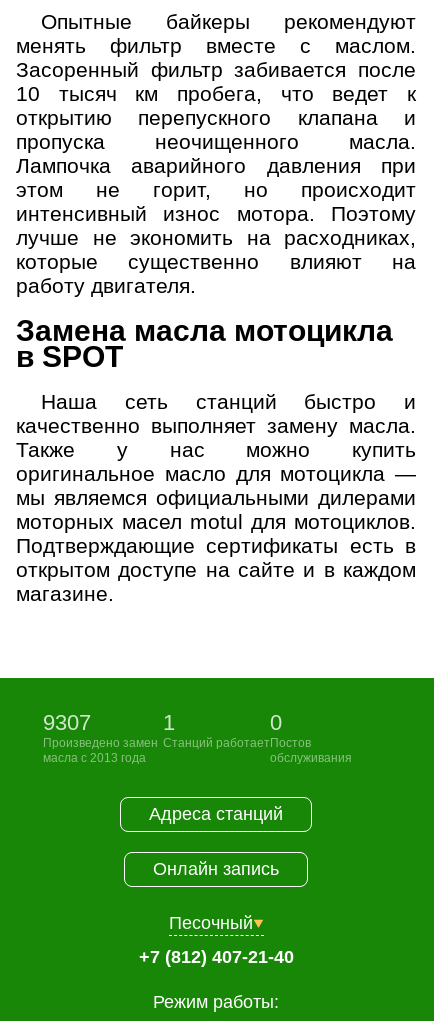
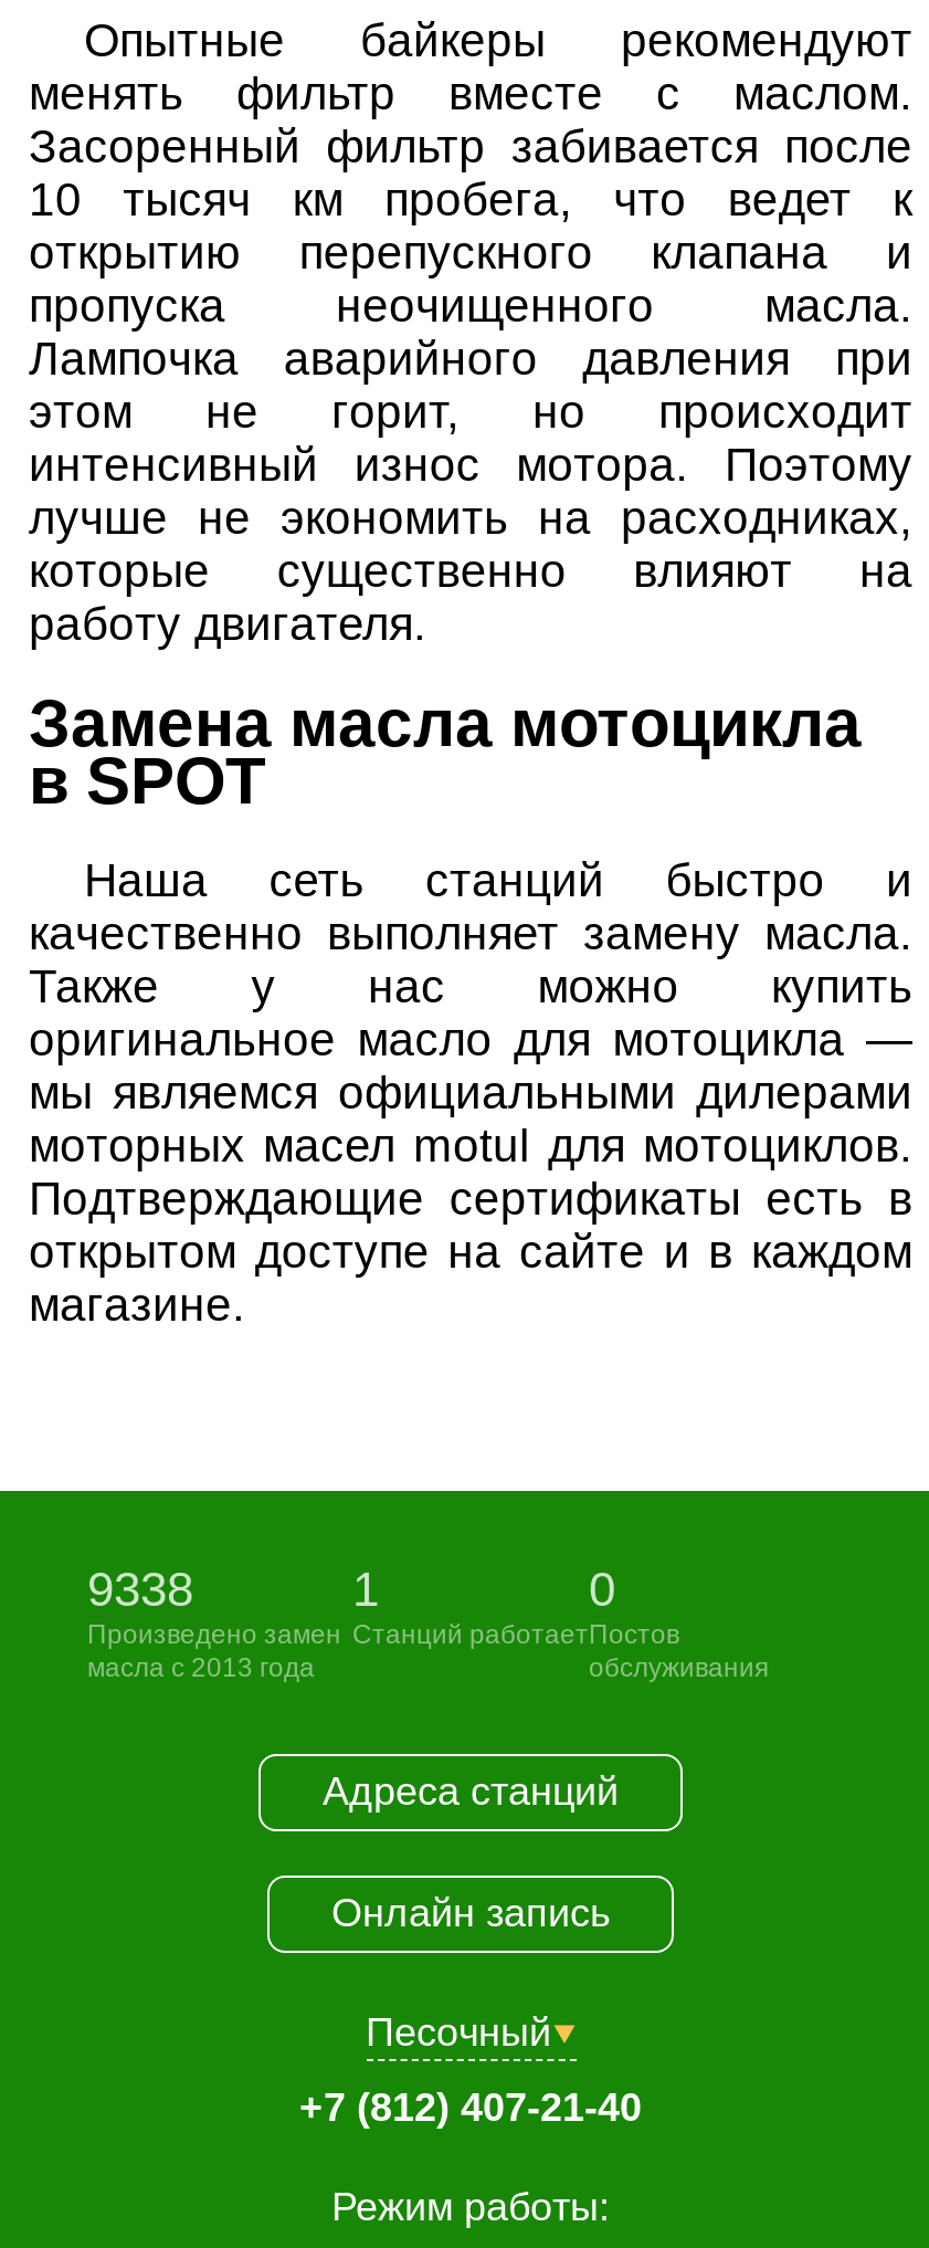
[42,710,90,735] 9307 -> [87,1562,193,1617] 9338

